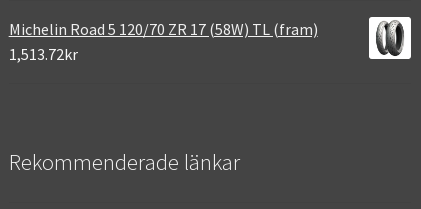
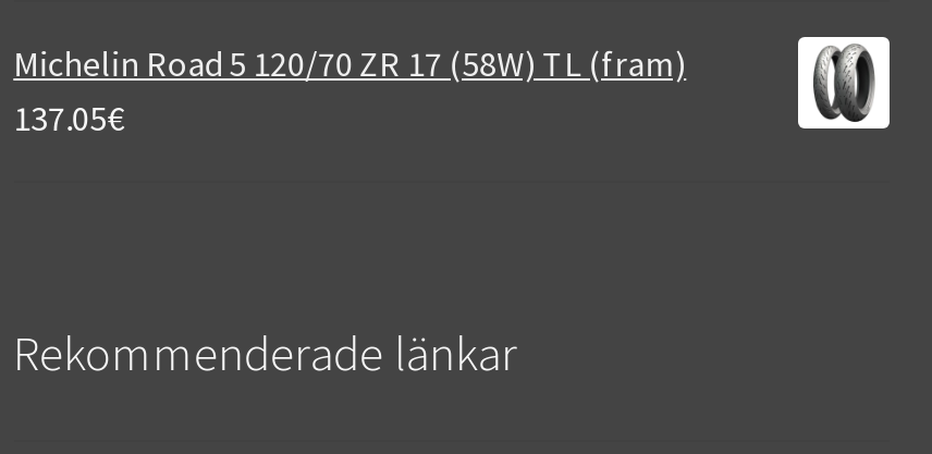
[9,44,78,64] 1,513.72kr -> [13,96,124,140] 137.05€

